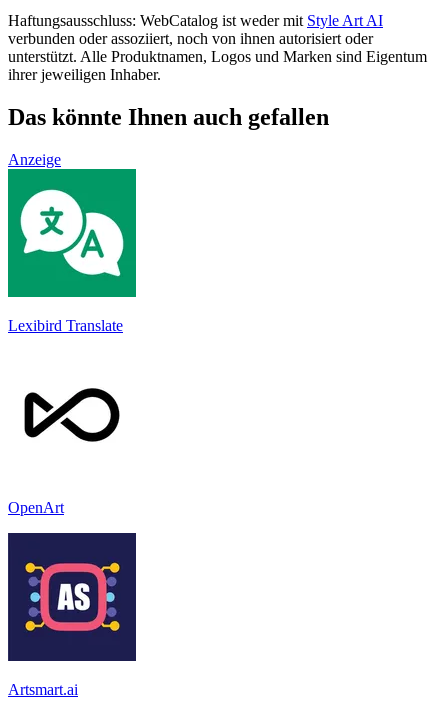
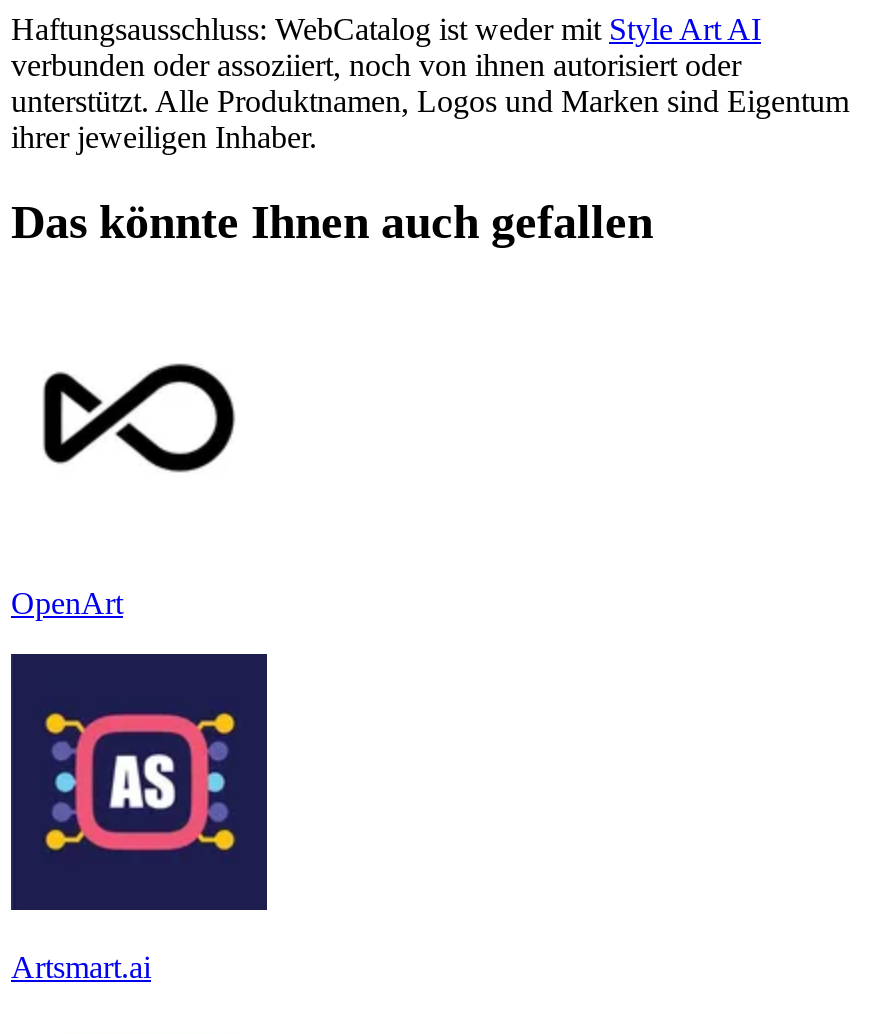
[8,151,61,168] Anzeige -> none
[7,168,137,334] [image] | Lexibird Translate -> none

